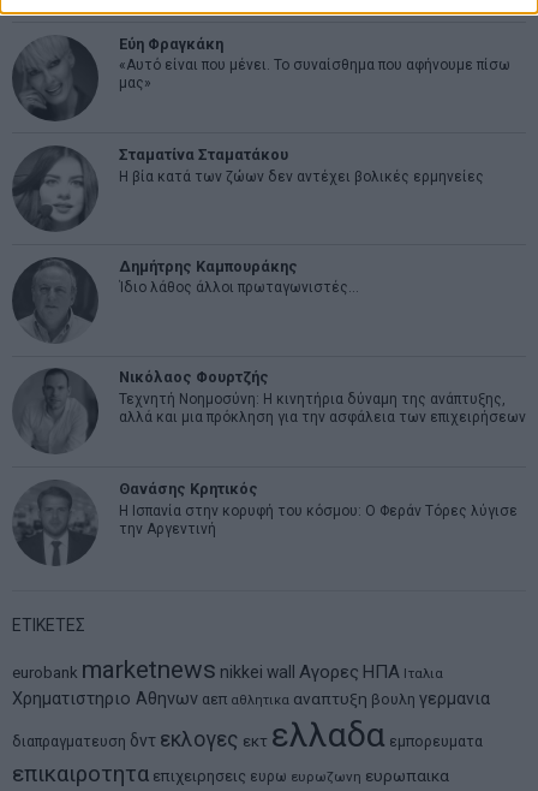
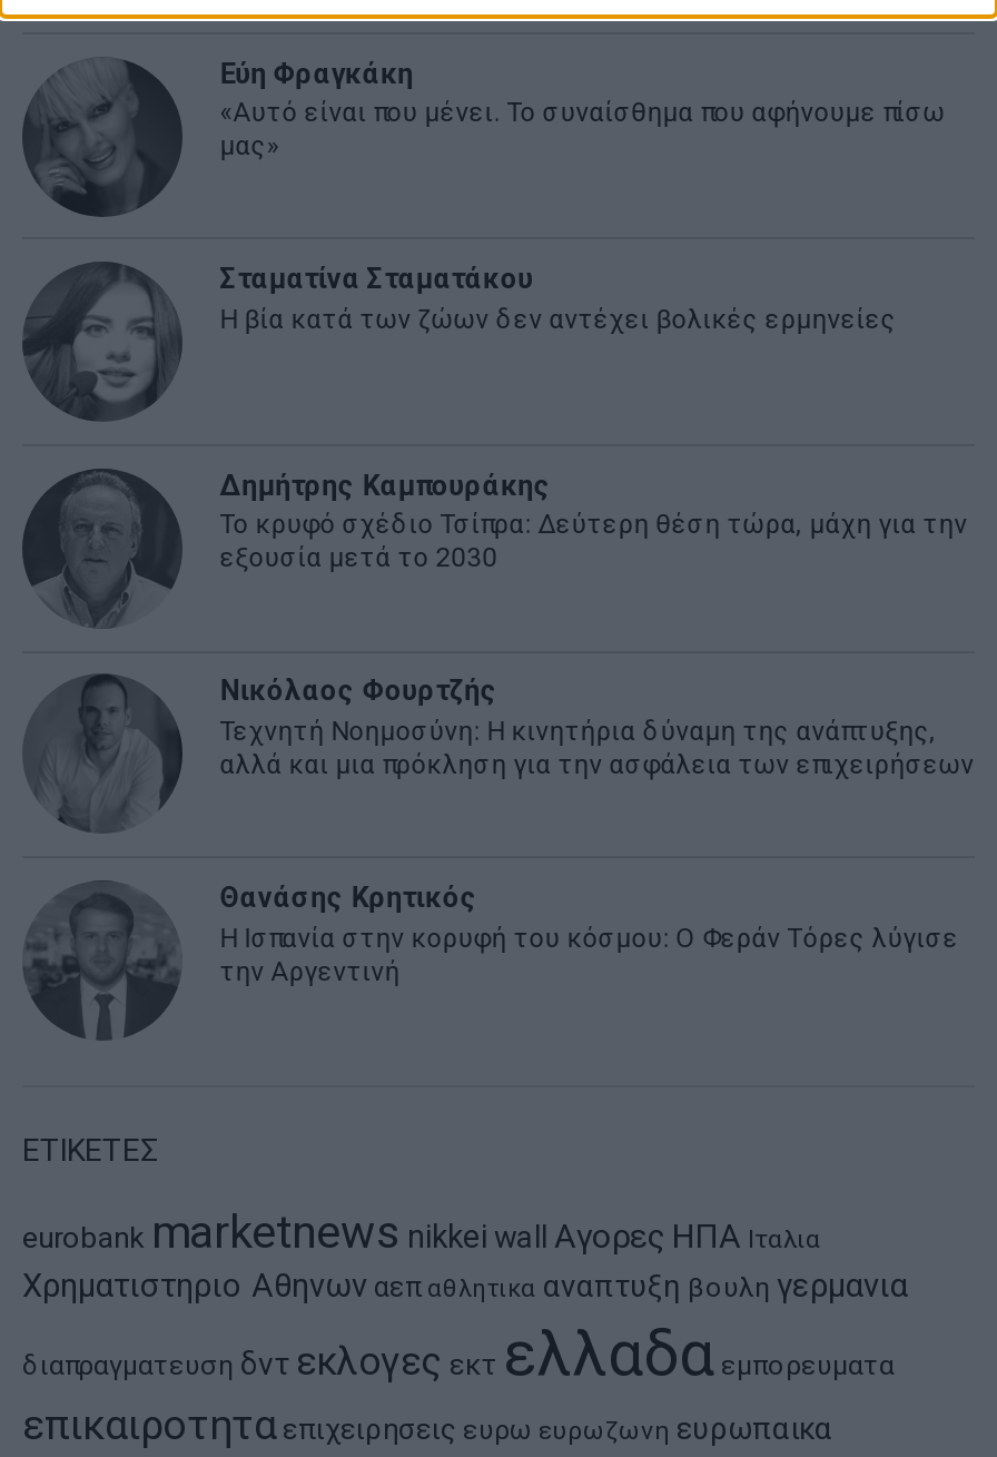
[119,279,359,296] Ίδιο λάθος άλλοι πρωταγωνιστές… -> [220,510,968,574] Το κρυφό σχέδιο Τσίπρα: Δεύτερη θέση τώρα, μάχη για την | εξουσία μετά το 2030

